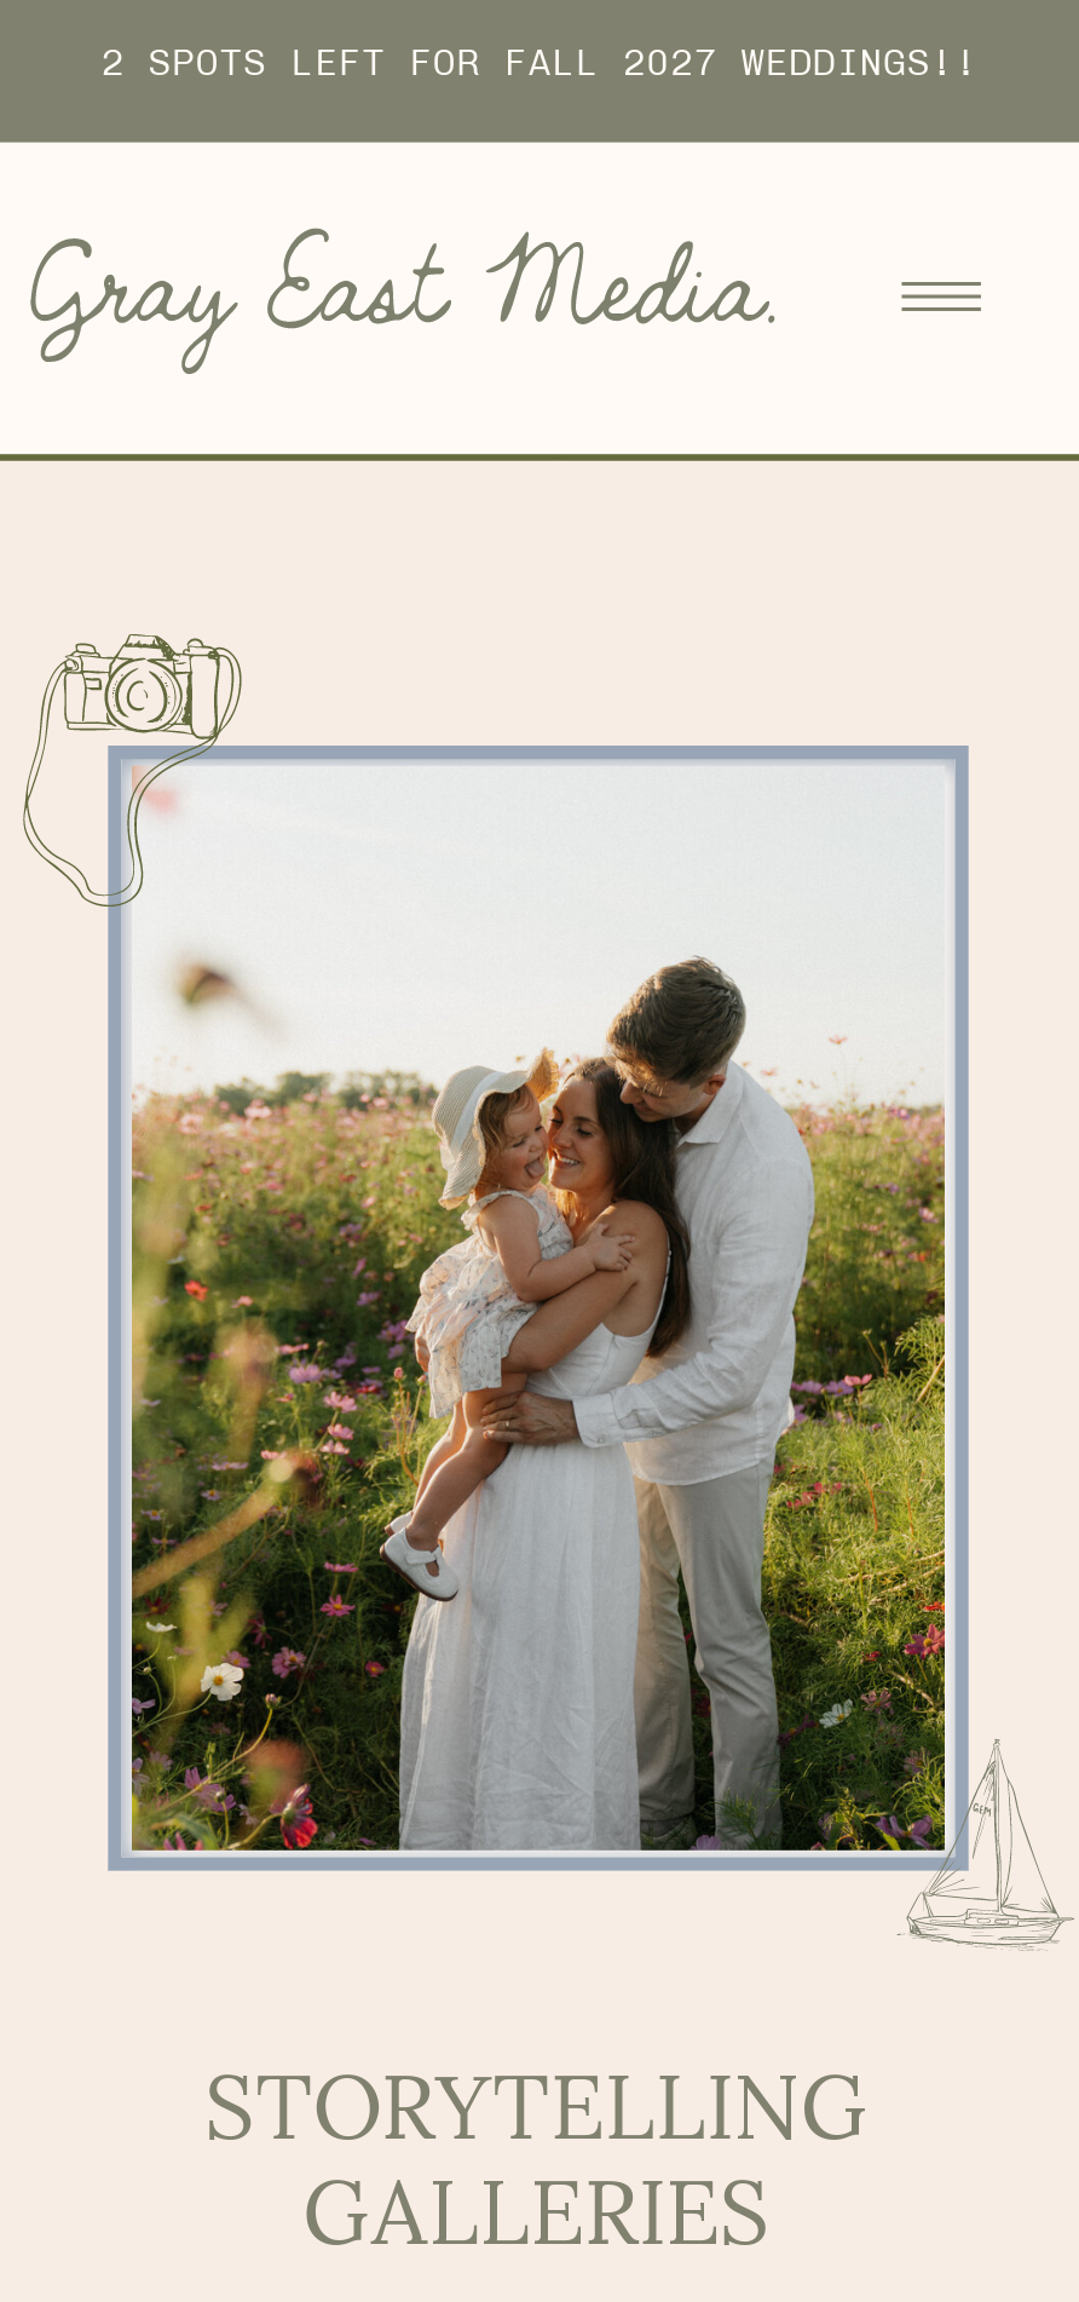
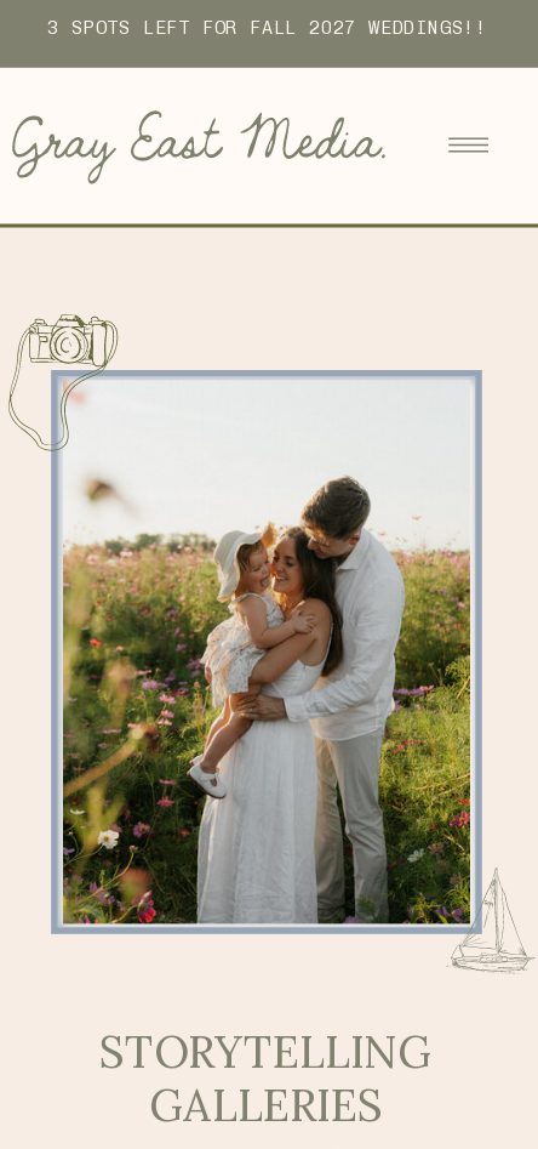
[101,41,979,85] 2 SPOTS LEFT FOR FALL 2027 WEDDINGS!! -> [48,17,487,39] 3 SPOTS LEFT FOR FALL 2027 WEDDINGS!!

